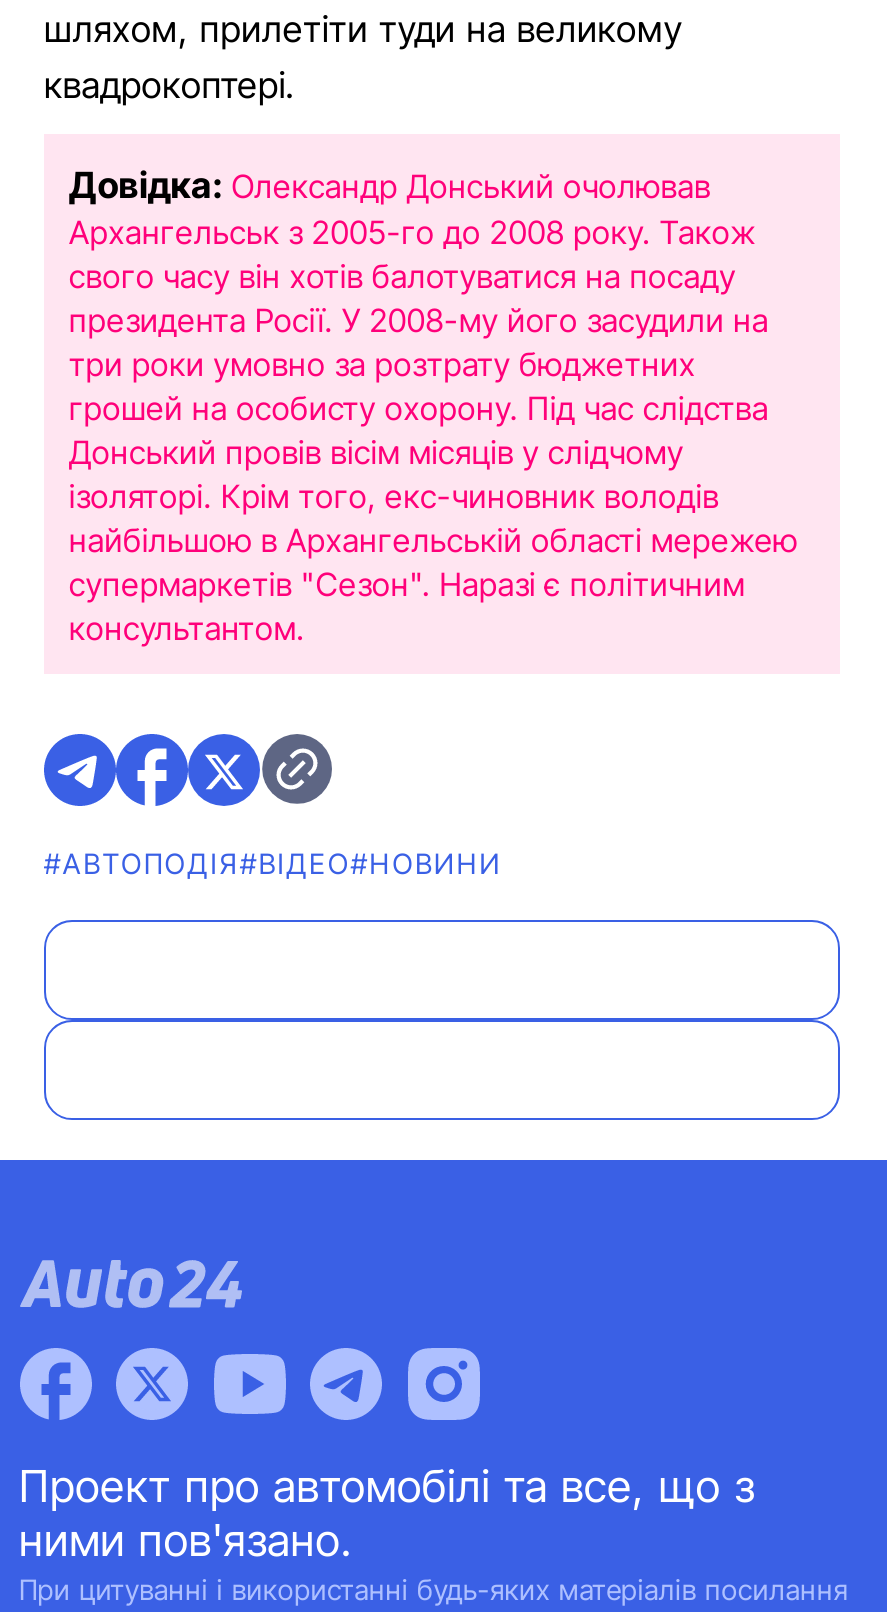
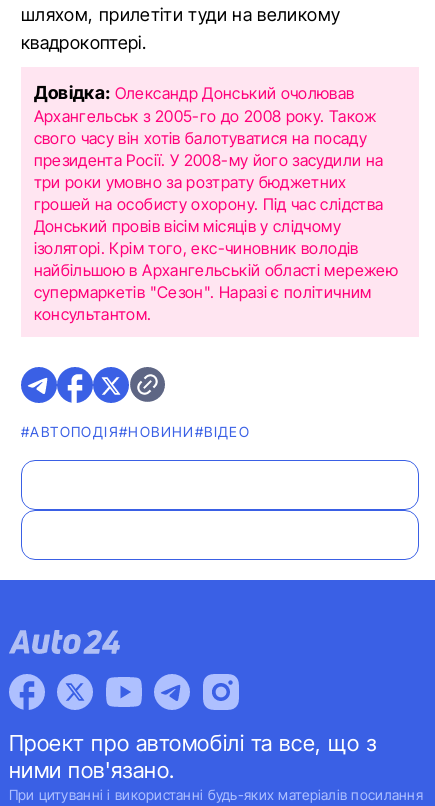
[44,846,502,880] #АВТОПОДІЯ#ВІДЕО#НОВИНИ -> [21,423,250,440] #АВТОПОДІЯ#НОВИНИ#ВІДЕО

